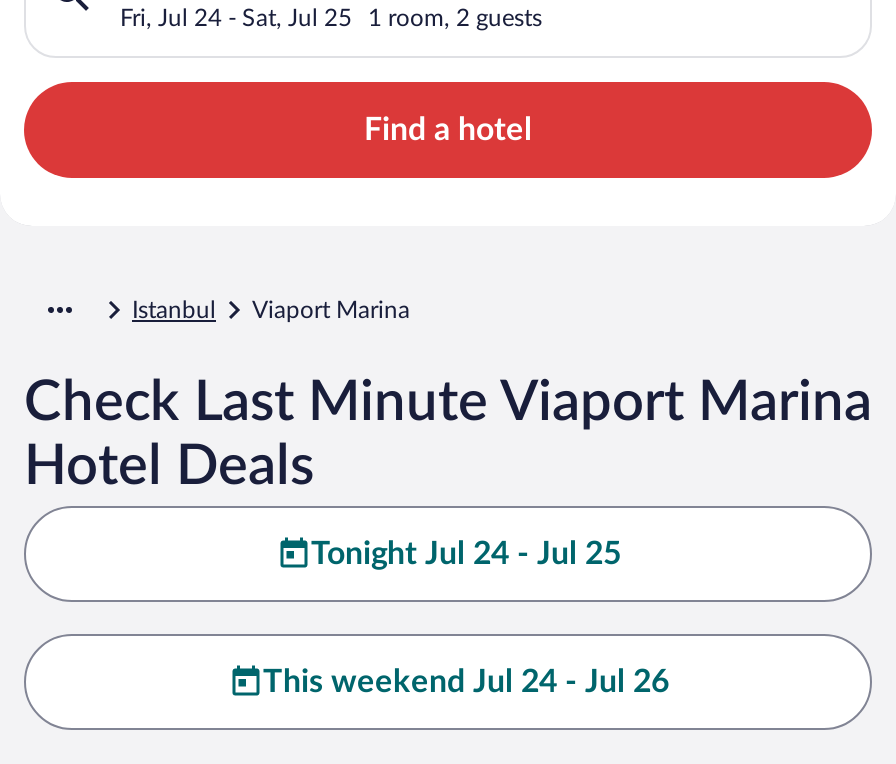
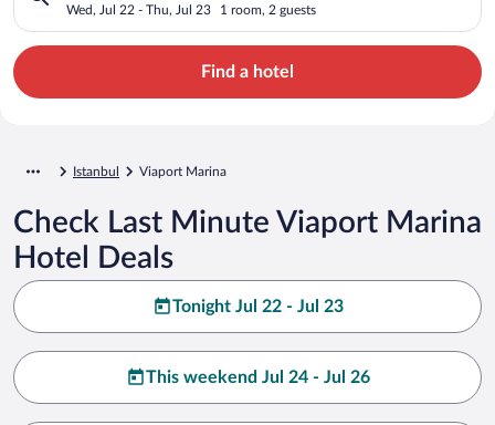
[120,5,352,29] Fri, Jul 24 - Sat, Jul 25 -> [66,3,211,16] Wed, Jul 22 - Thu, Jul 23
[311,537,621,569] Tonight Jul 24 - Jul 25 -> [172,297,343,315] Tonight Jul 22 - Jul 23

